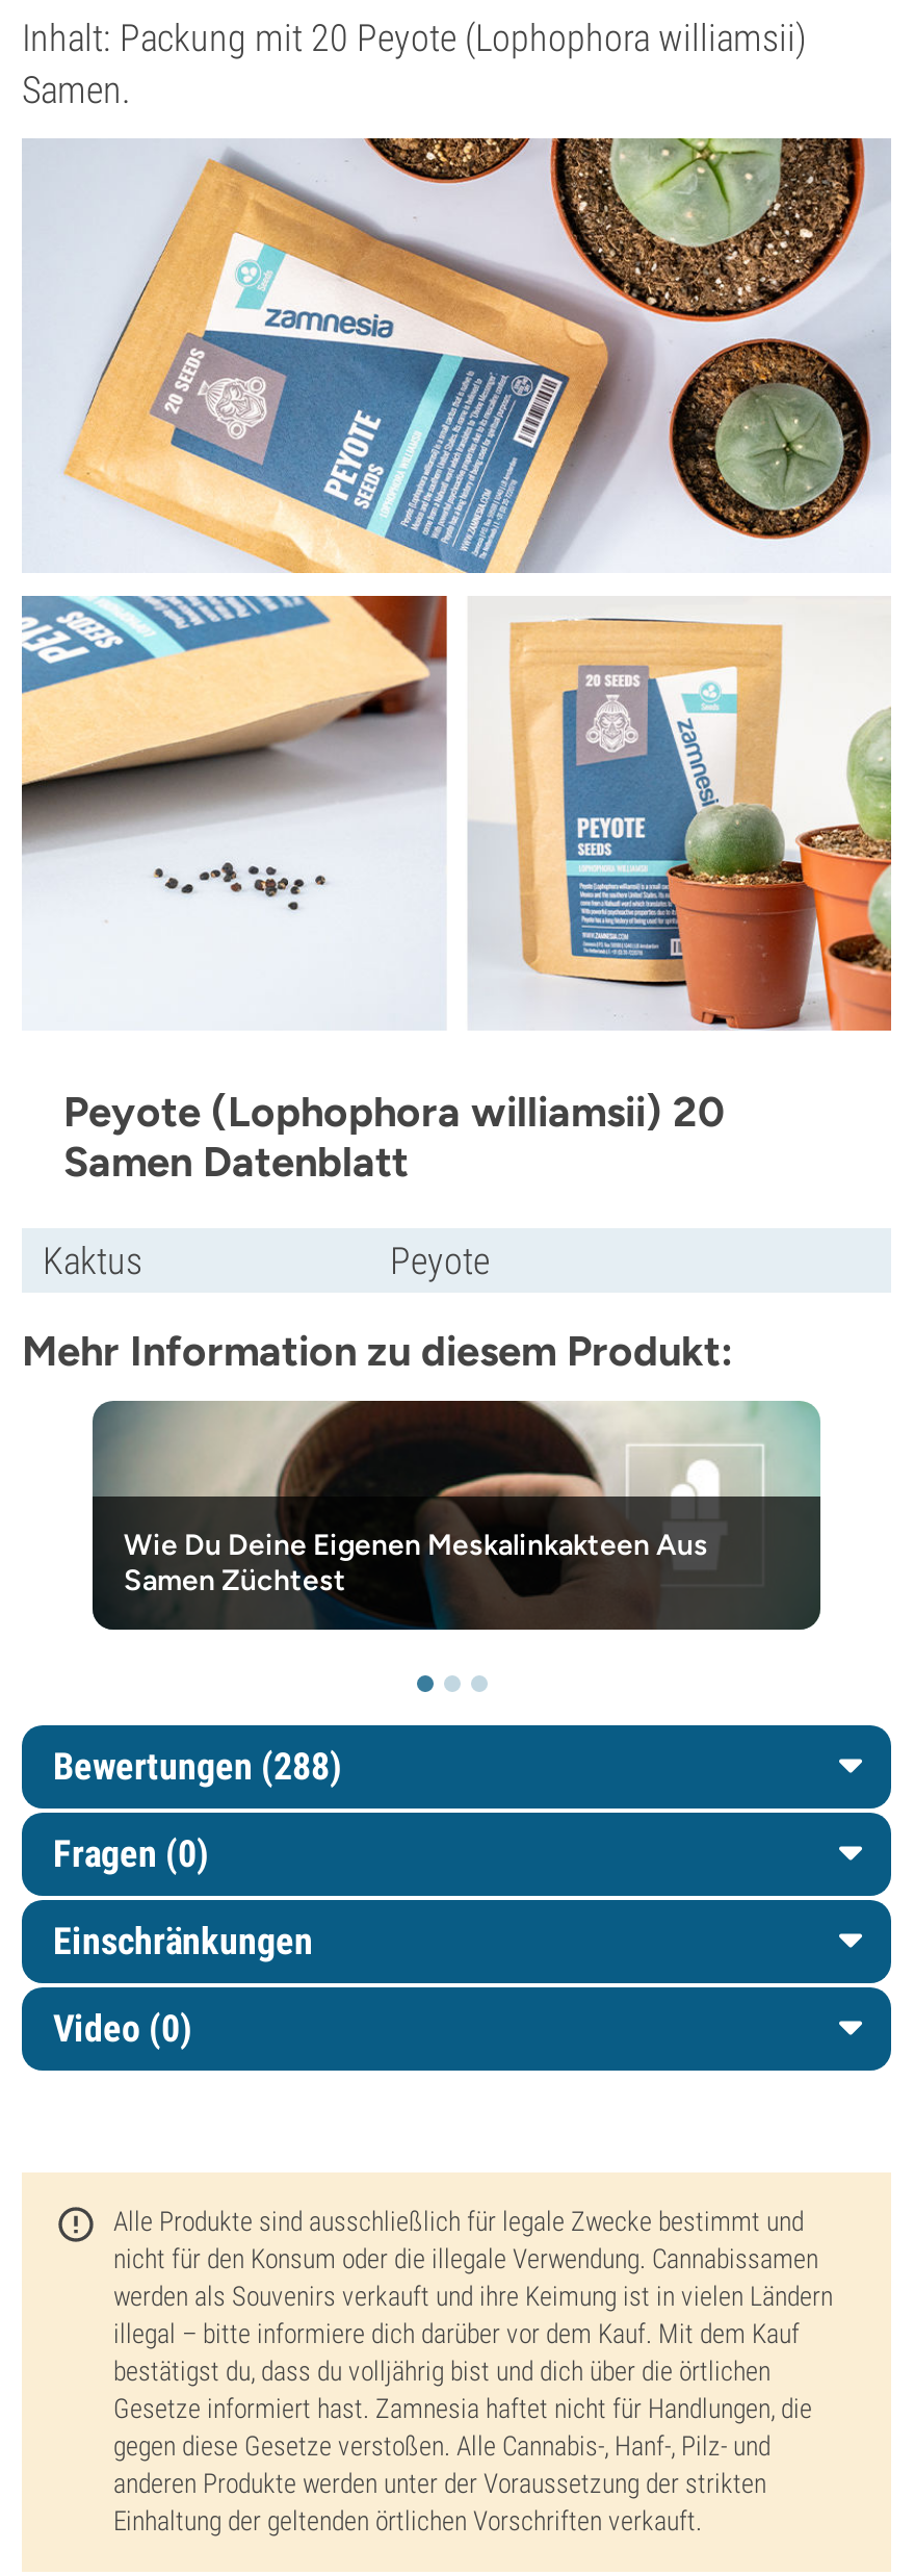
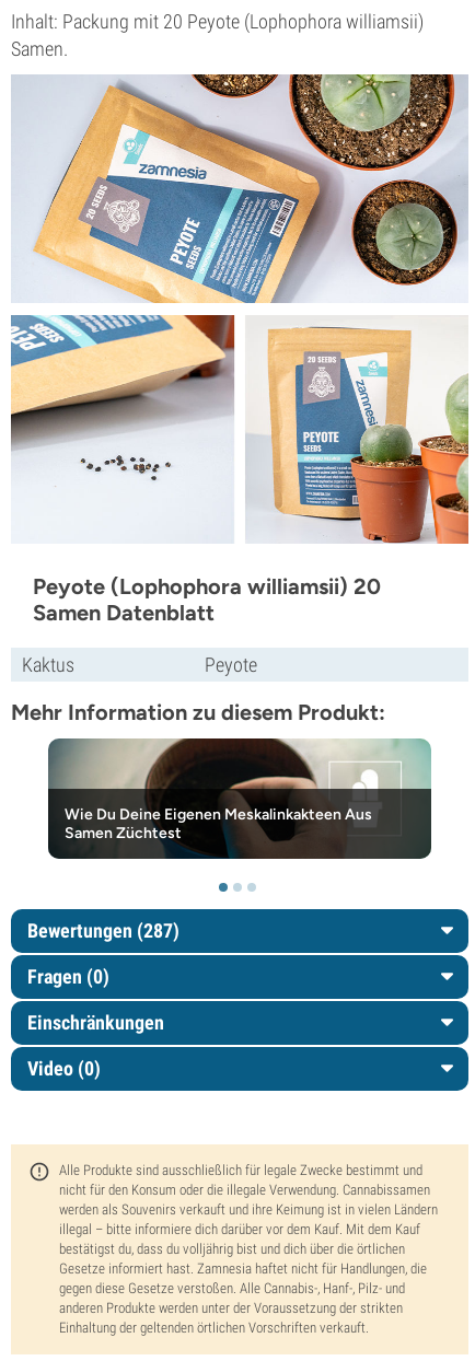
[53,1744,342,1788] Bewertungen (288) -> [27,919,179,942] Bewertungen (287)

